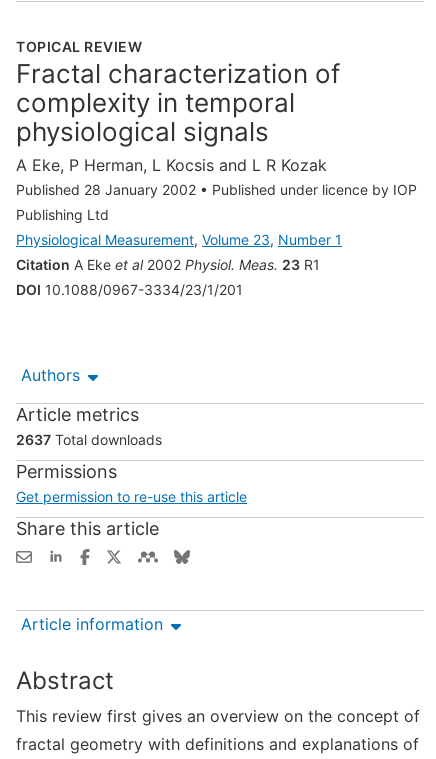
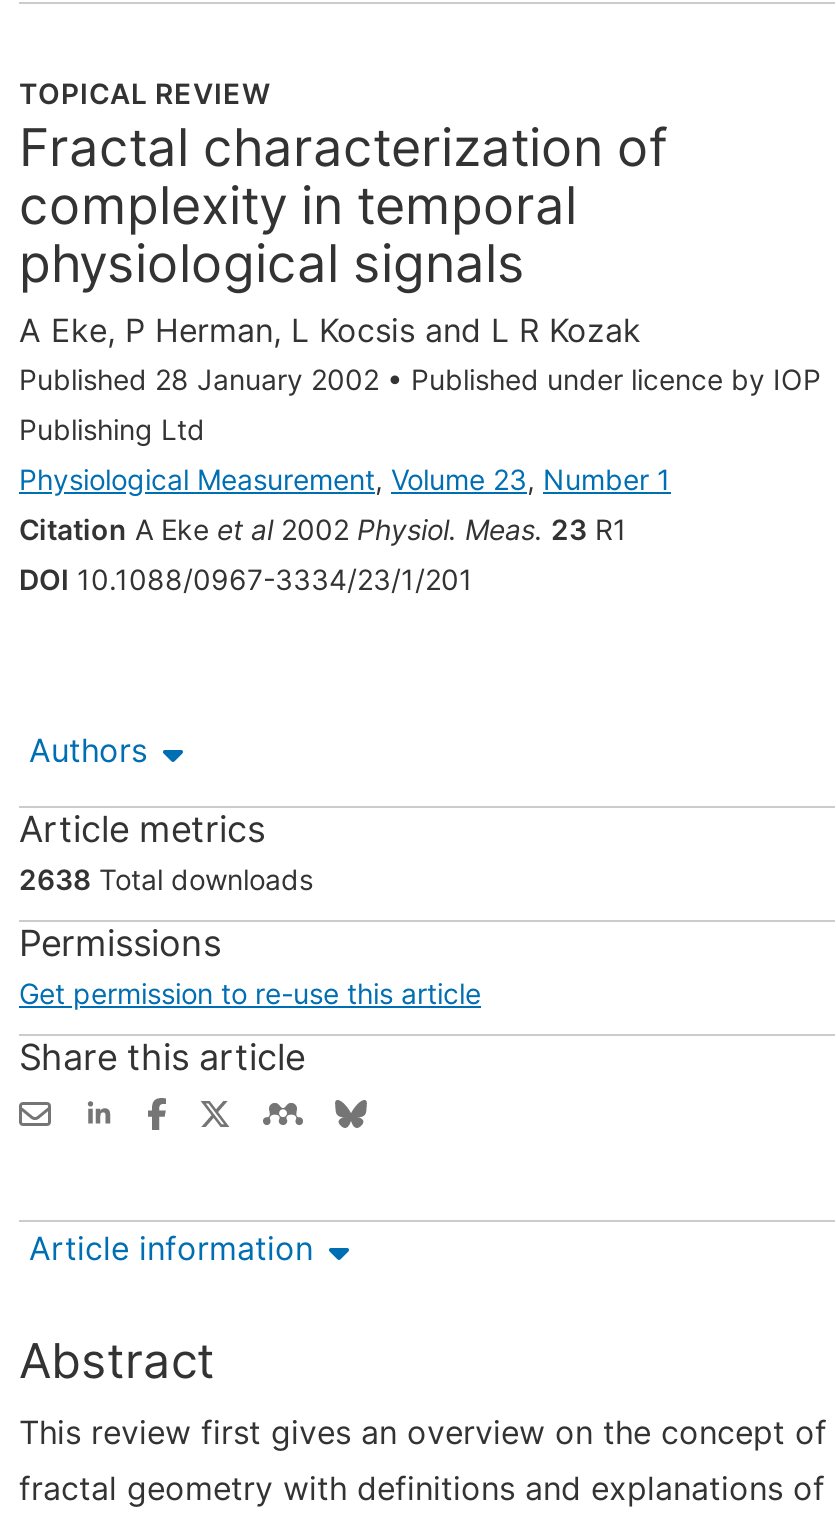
[16,431,162,448] 2637 Total downloads -> [19,862,313,896] 2638 Total downloads

